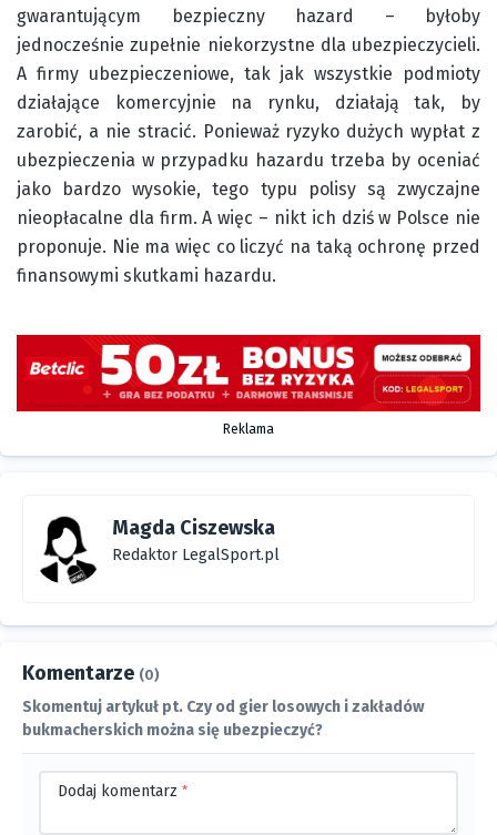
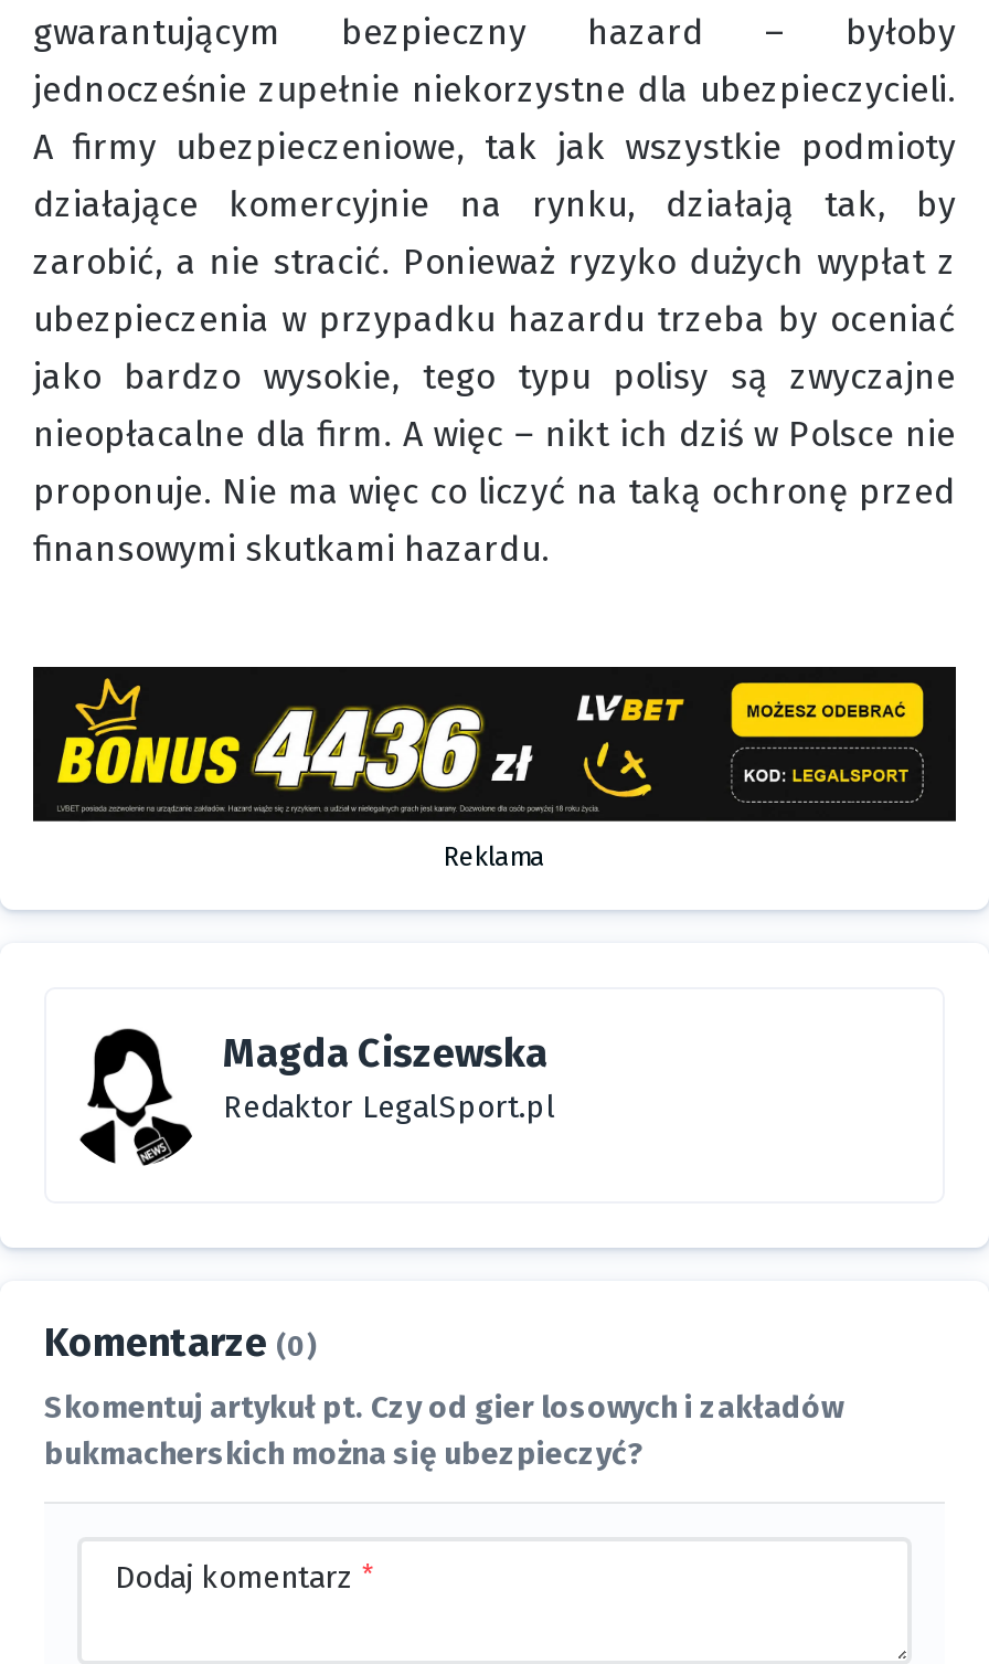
[16,334,481,413] [image] -> [31,665,958,824] [image]

